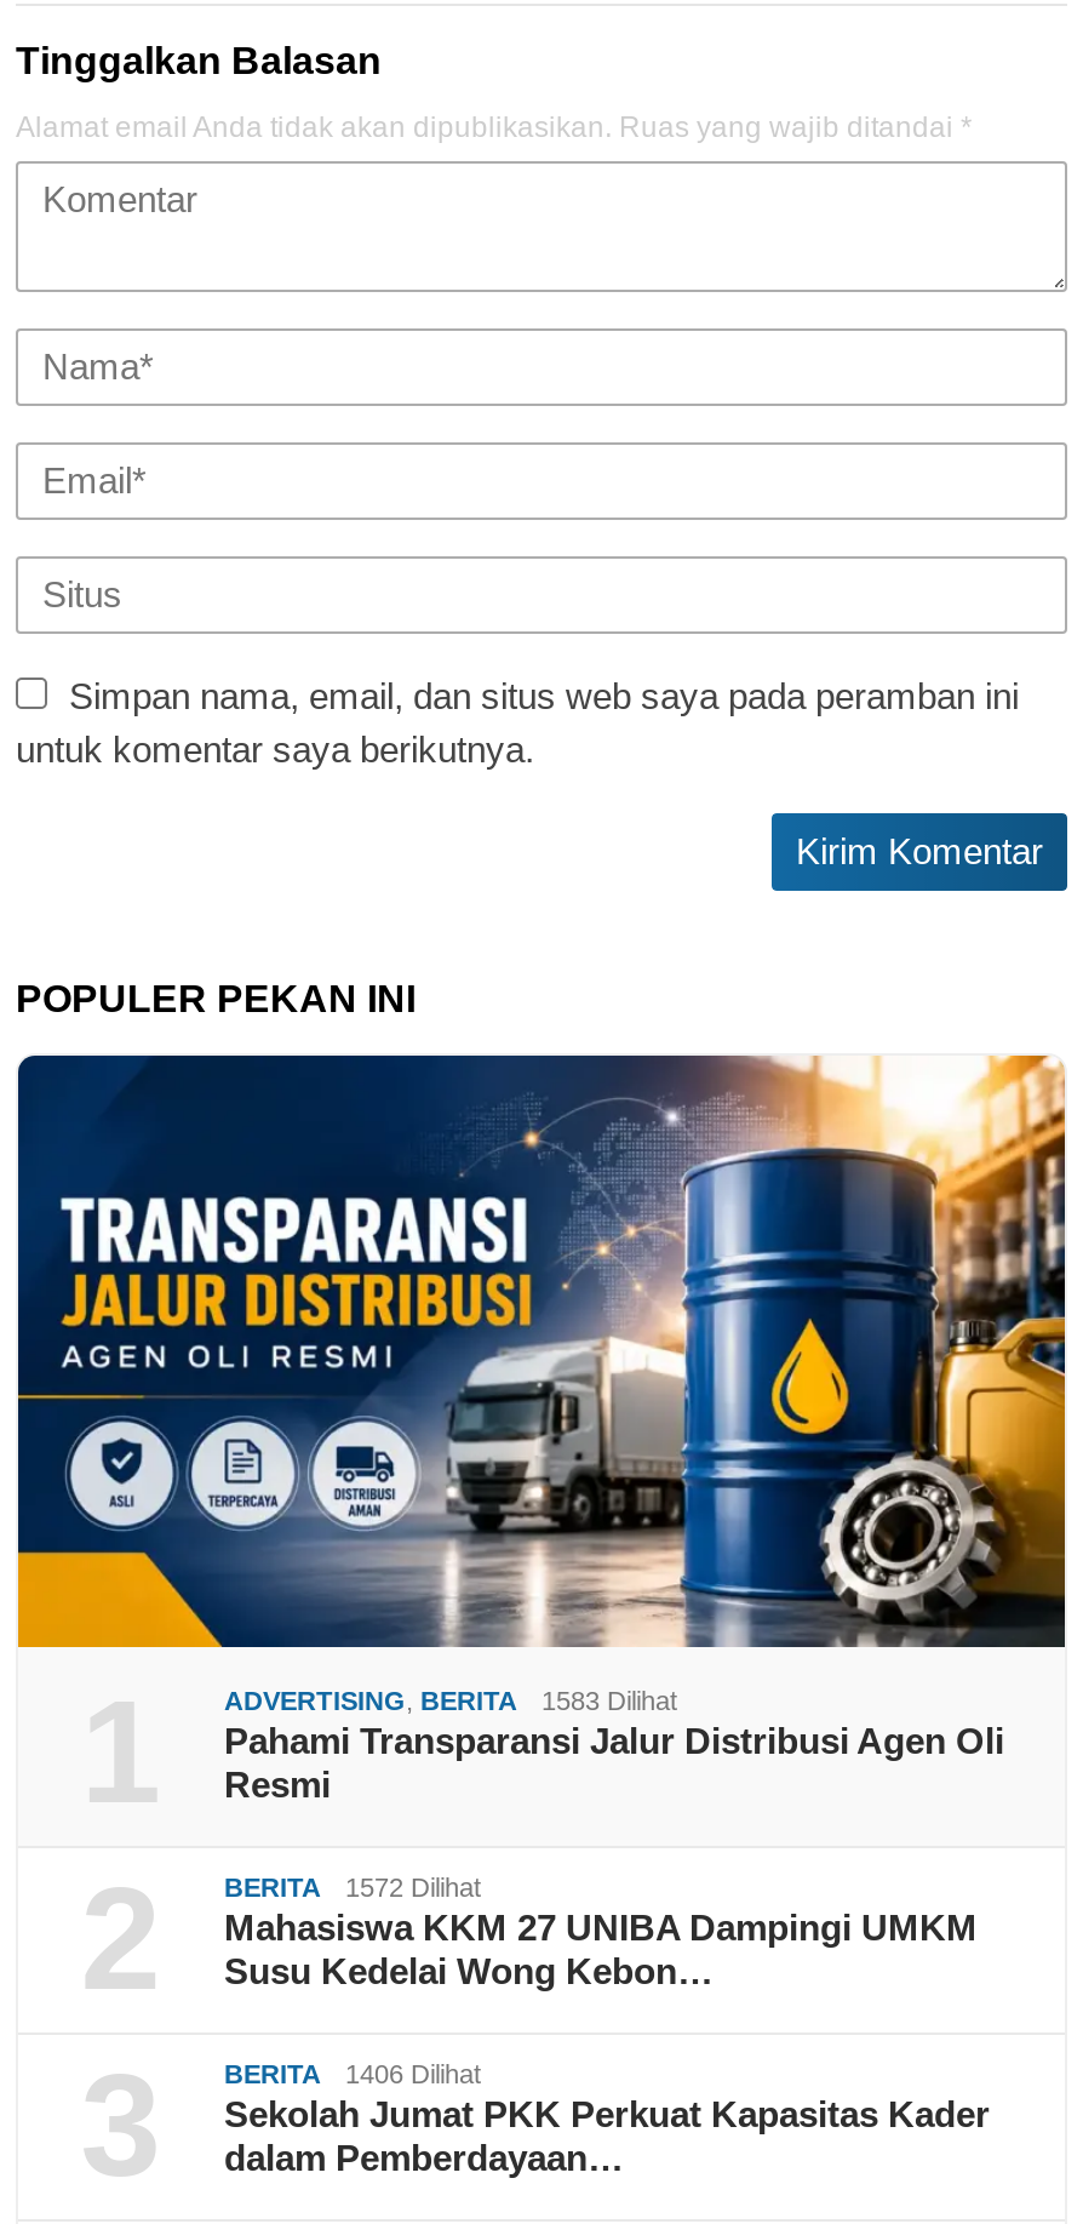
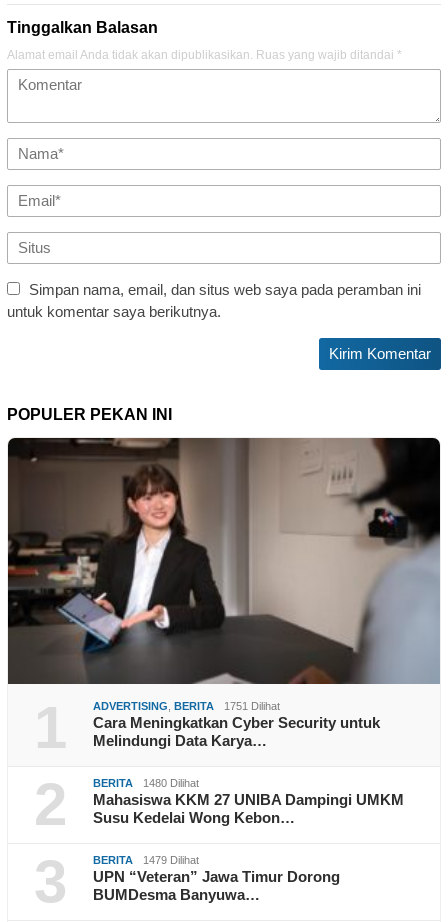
[16,1053,1067,1804] [image] | 1583 Dilihat | Pahami Transparansi Jalur Distribusi Agen Oli | Resmi -> [7,437,441,749] [image] | 1751 Dilihat | Cara Meningkatkan Cyber Security untuk | Melindungi Data Karya…
[224,1872,481,1901] BERITA 1572 Dilihat -> [93,777,199,789] BERITA 1480 Dilihat
[224,2059,990,2177] 1406 Dilihat | Sekolah Jumat PKK Perkuat Kapasitas Kader | dalam Pemberdayaan… -> [93,854,340,903] 1479 Dilihat | UPN “Veteran” Jawa Timur Dorong | BUMDesma Banyuwa…

